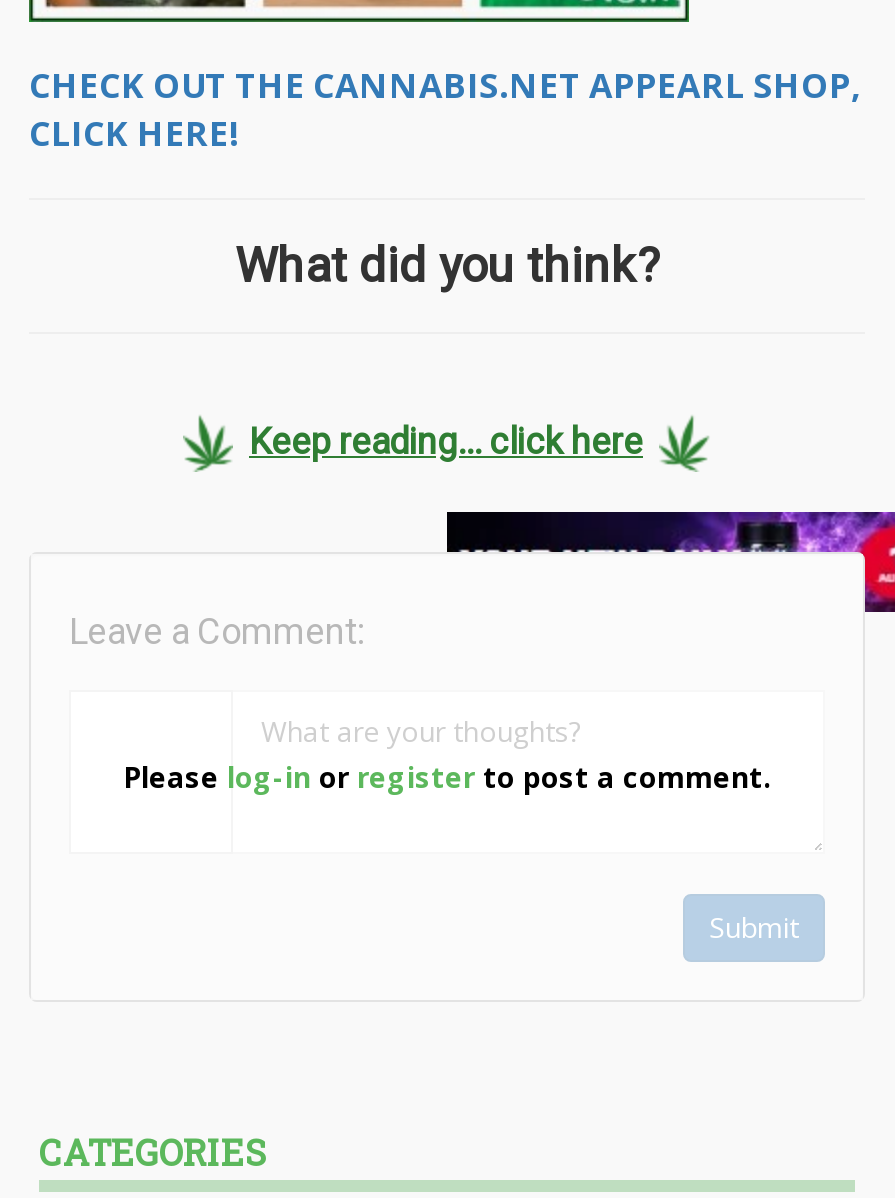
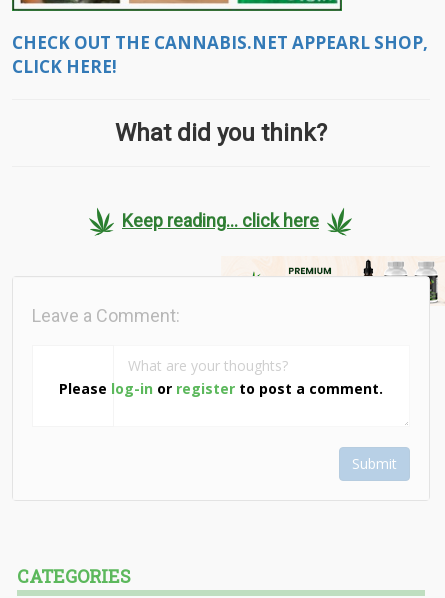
[445,510,889,614] [image] -> [221,256,442,306] [image]

